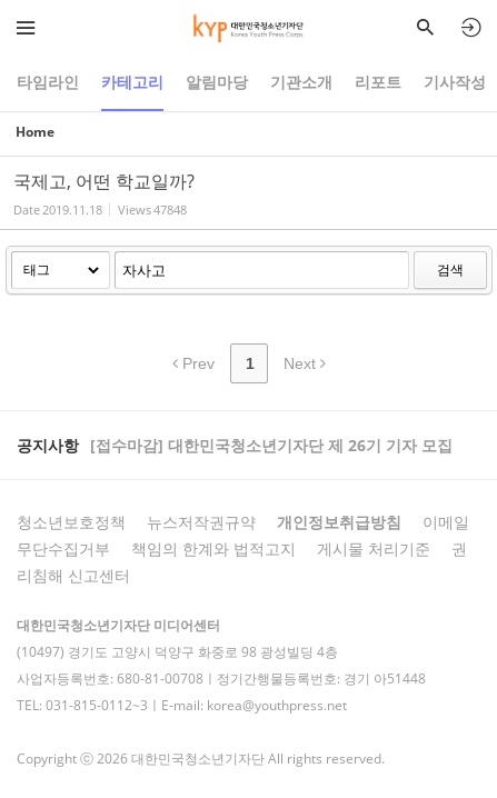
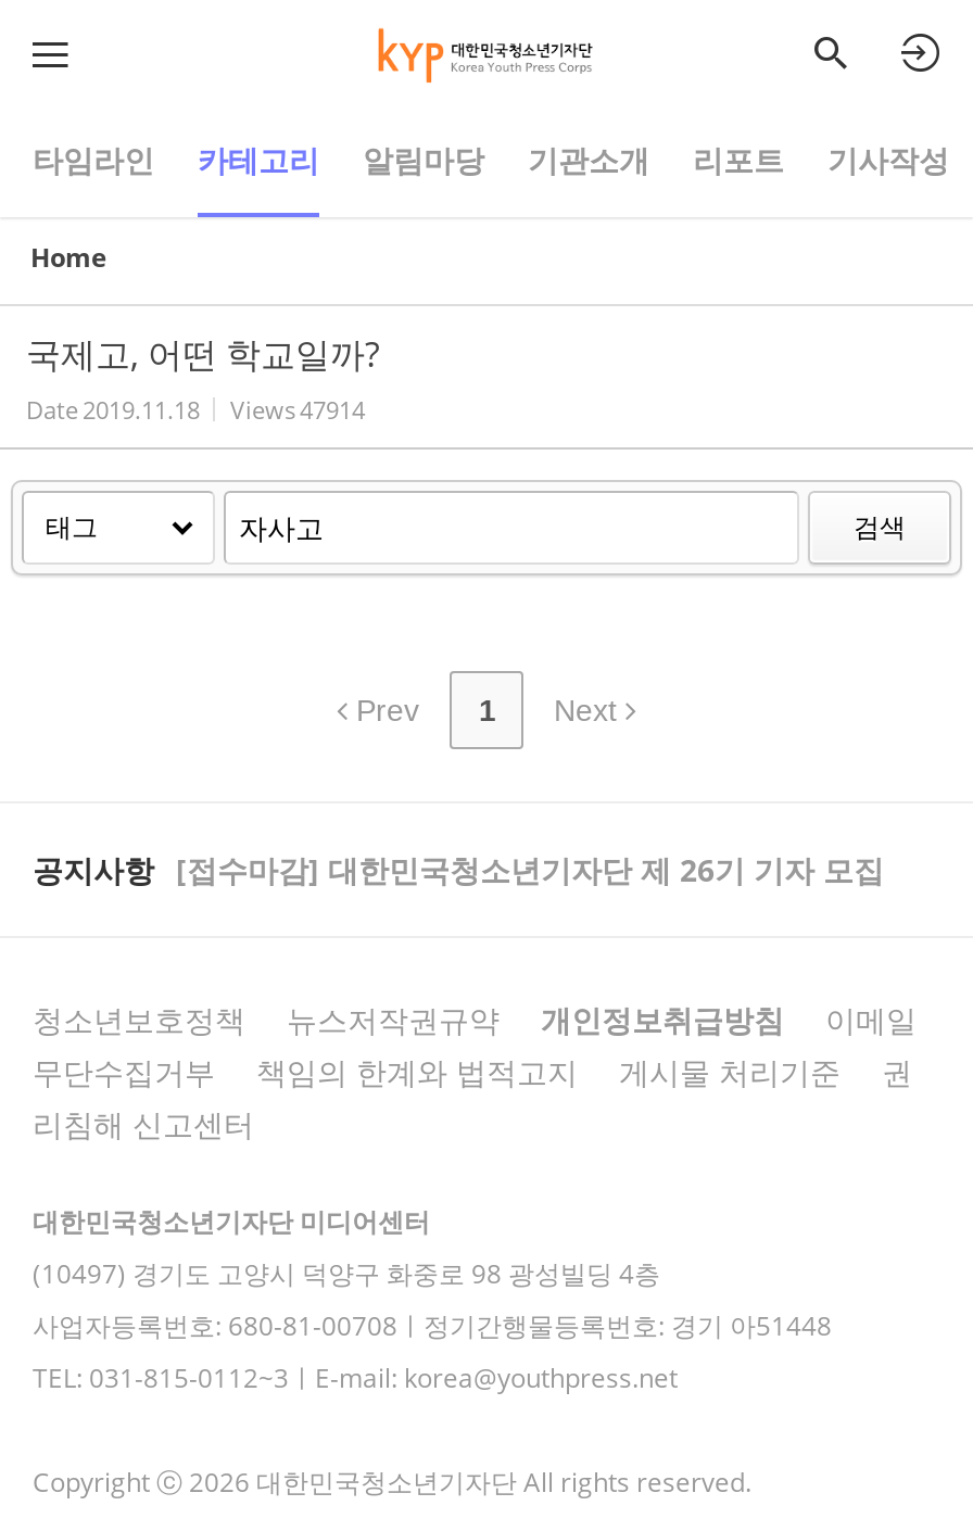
[13,201,187,218] Date 2019.11.18 Views 47848 -> [26,393,365,426] Date 2019.11.18 Views 47914

